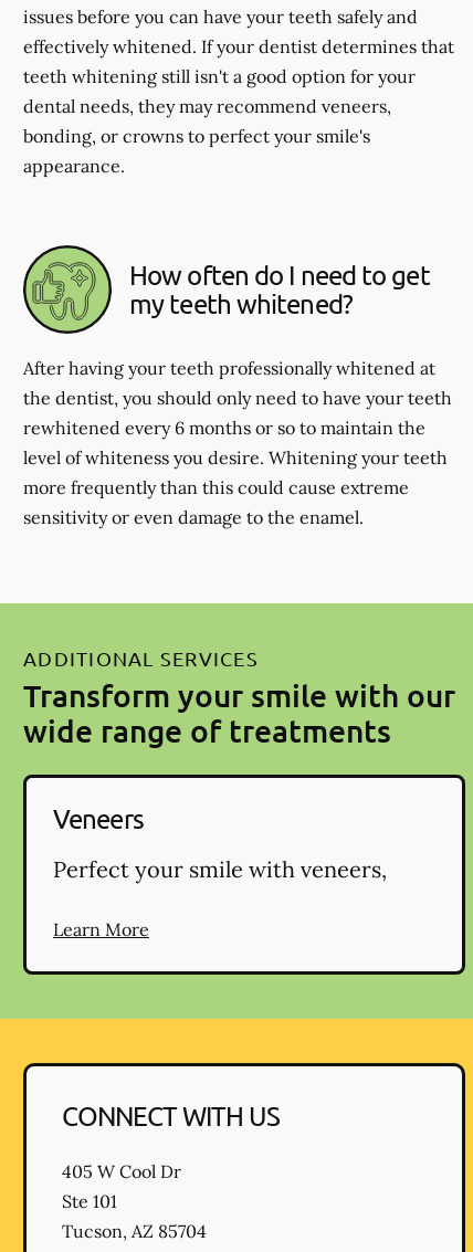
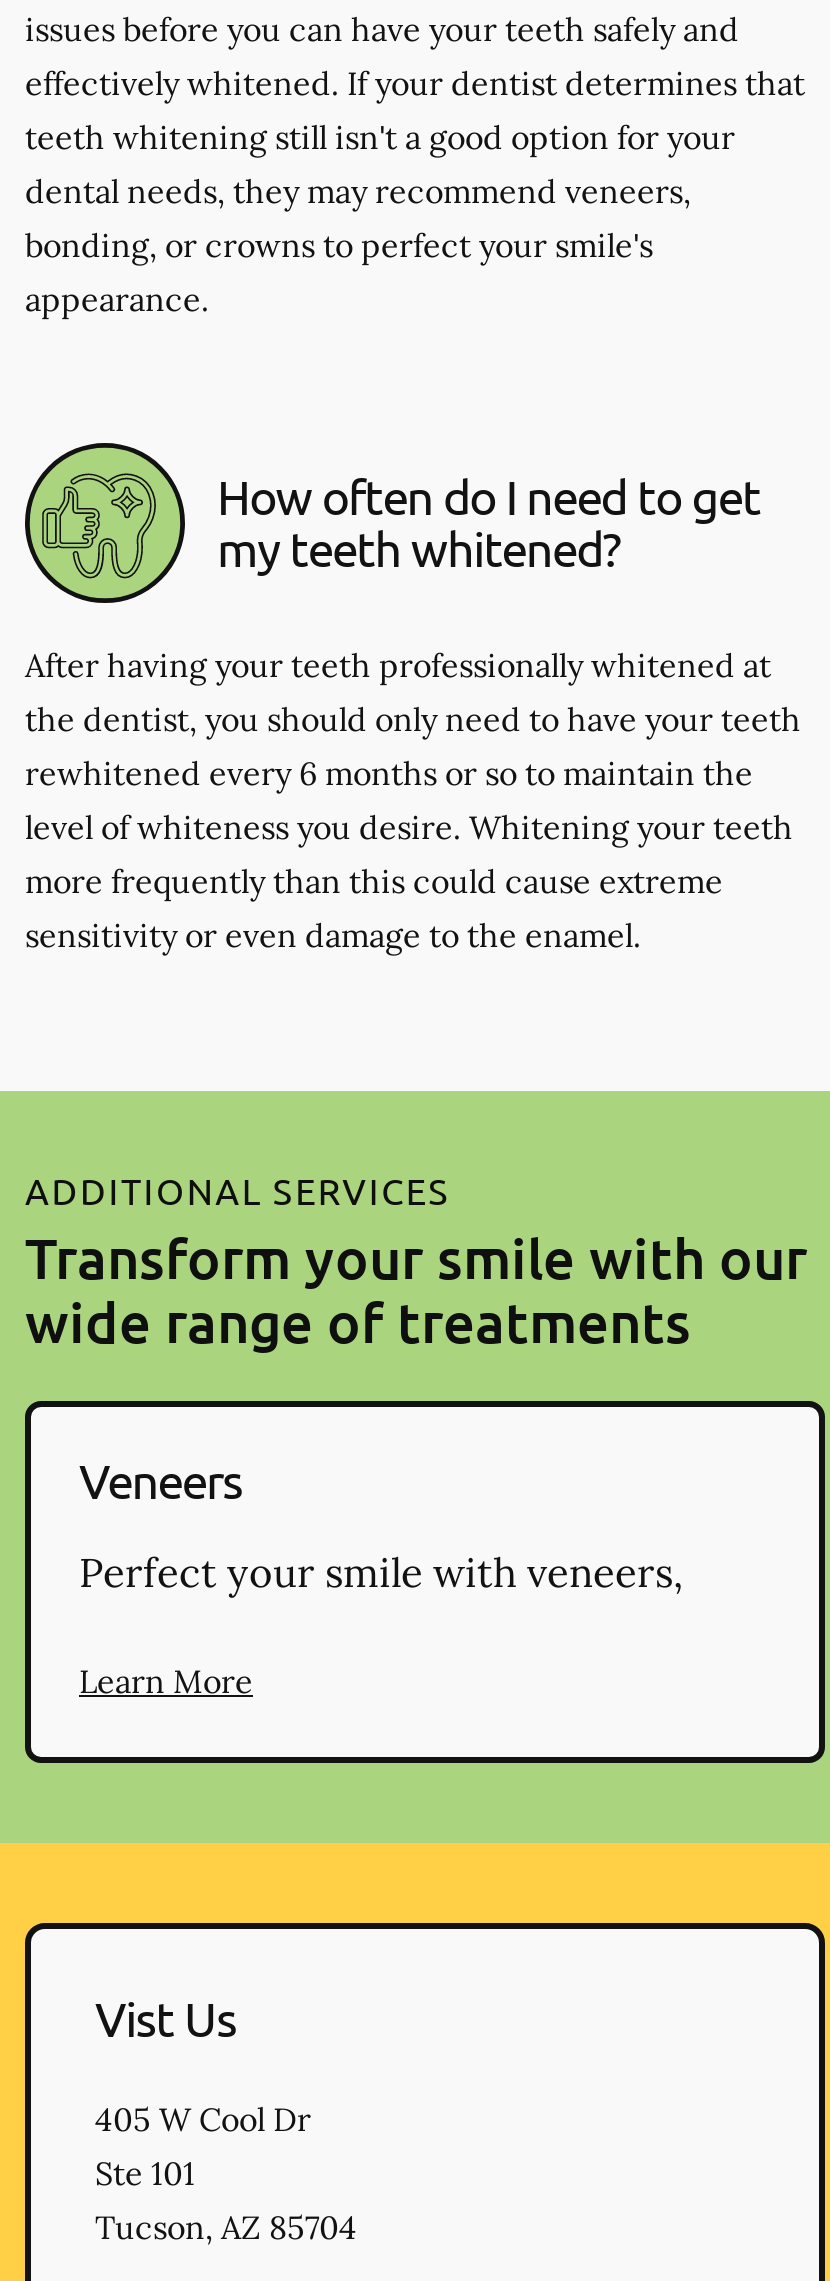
[62,1100,280,1132] CONNECT WITH US -> [95,1989,236,2047] Vist Us

